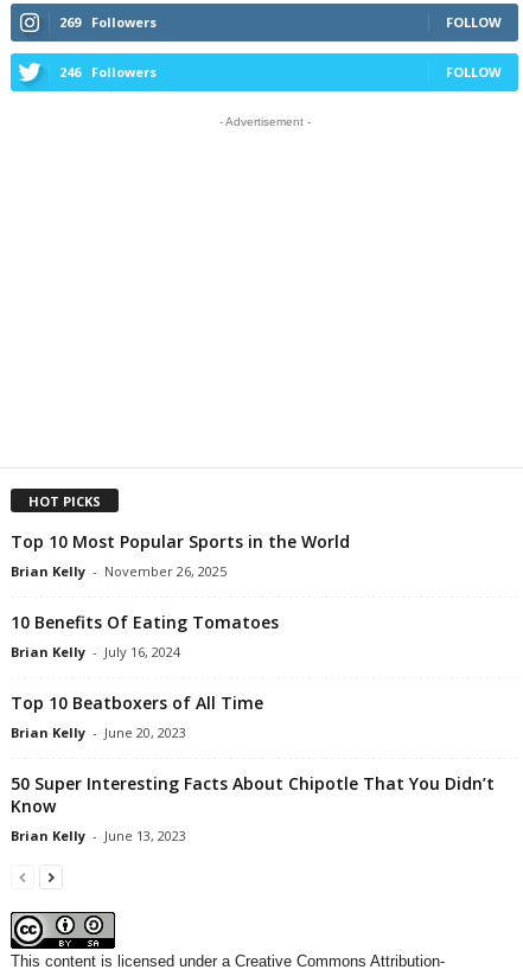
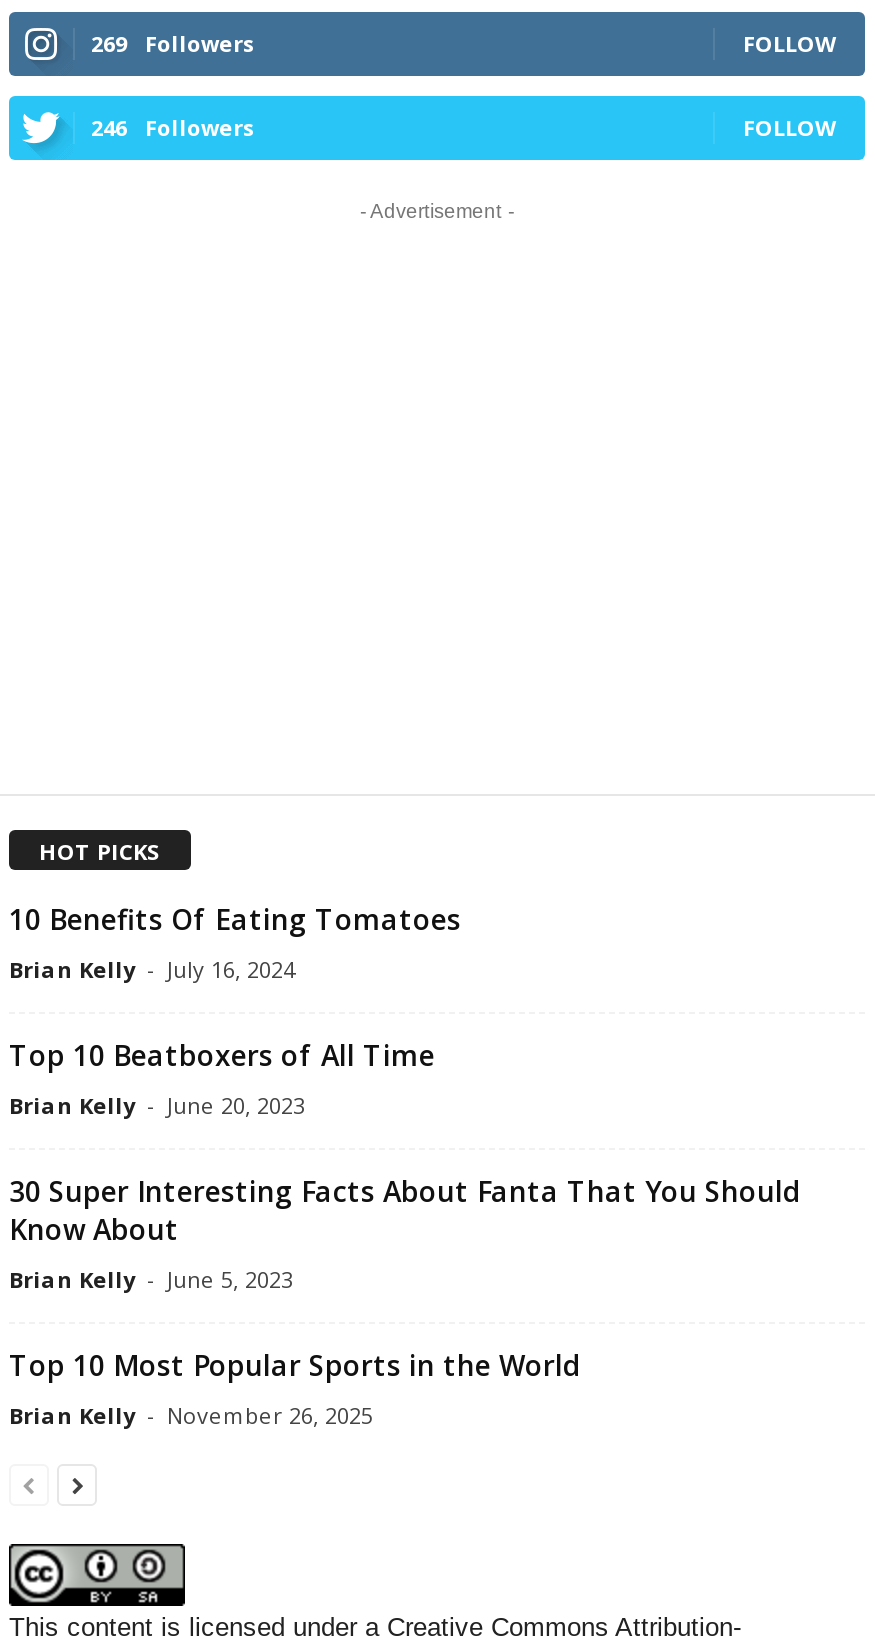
moved [11,531,350,580] -> [9,1347,581,1431]: Top 10 Most Popular Sports in the World | Brian Kelly - November 26, 2025
moved [11,611,279,742] -> [9,901,461,1121]: 10 Benefits Of Eating Tomatoes | Brian Kelly - July 16, 2024 | Top 10 Beatboxers of All Time | Brian Kelly - June 20, 2023
[11,772,495,845] 50 Super Interesting Facts About Chipotle That You Didn’t | Know | Brian Kelly - June 13, 2023 -> [9,1173,801,1295] 30 Super Interesting Facts About Fanta That You Should | Know About | Brian Kelly - June 5, 2023

